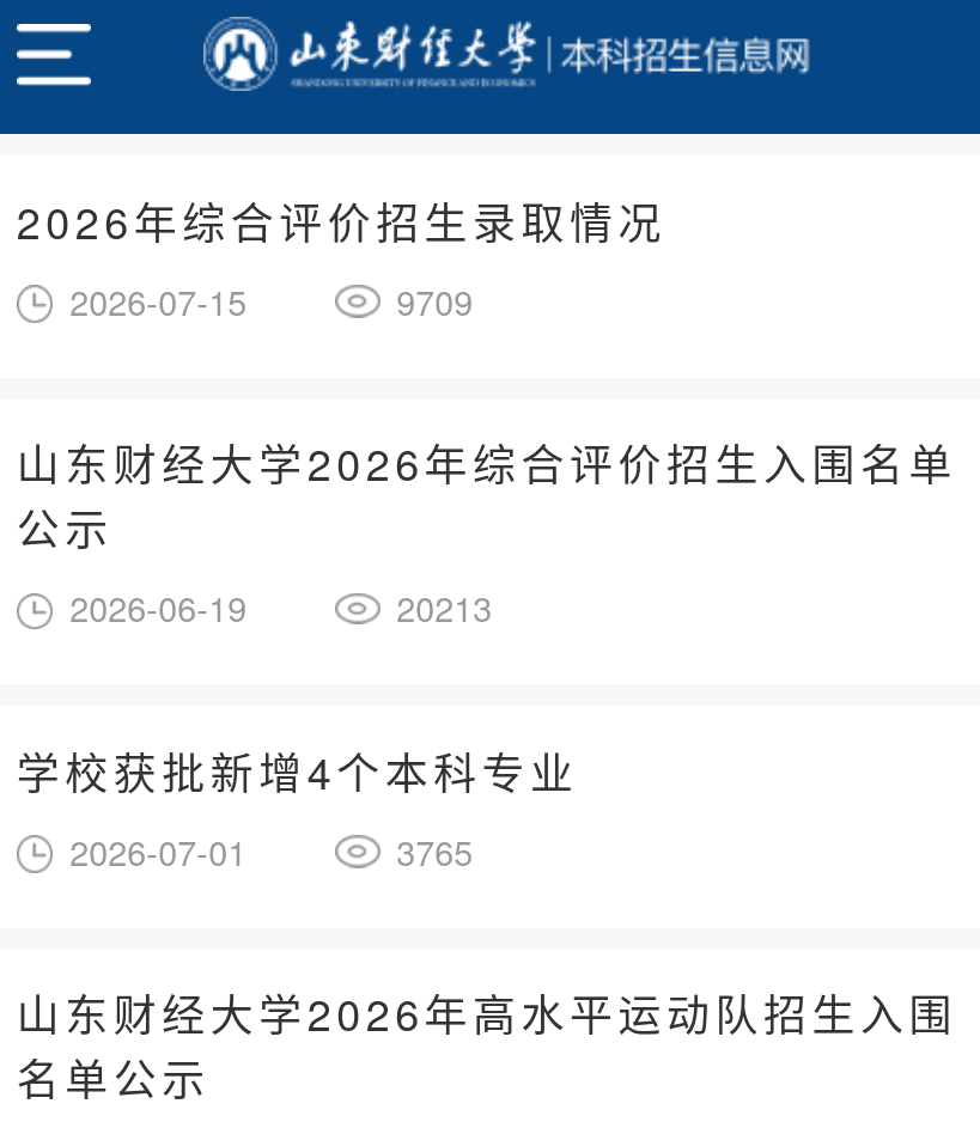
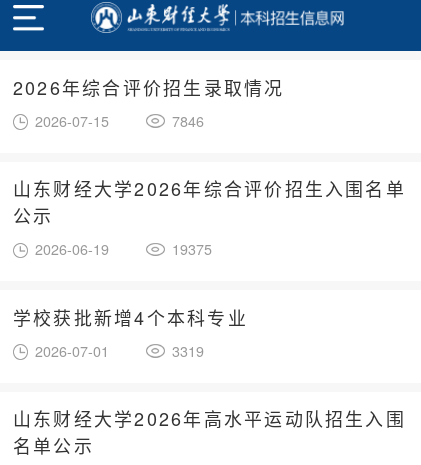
[396,277,473,325] 9709 -> [172,111,204,131] 7846
[396,584,492,632] 20213 -> [172,239,212,259] 19375
[396,827,473,875] 3765 -> [172,341,204,361] 3319

